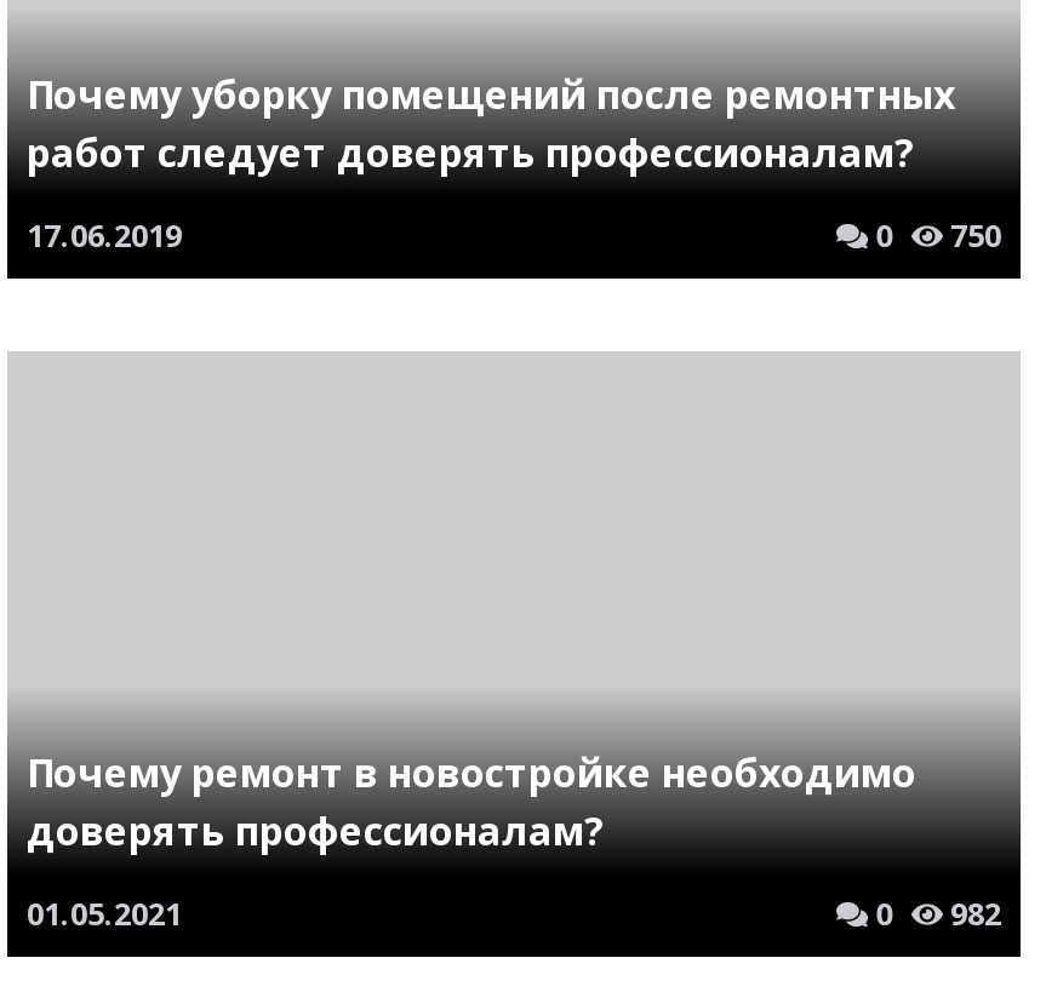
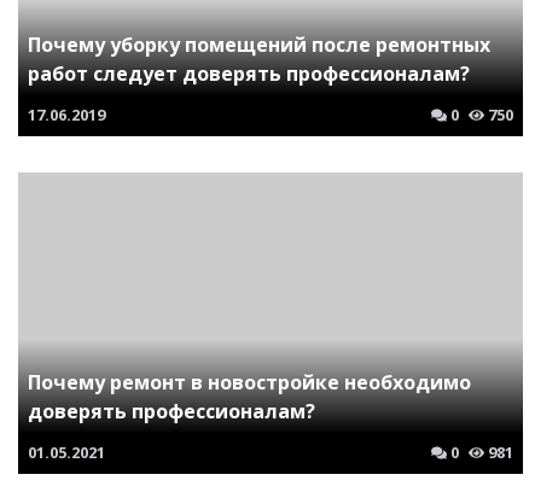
[868,891,1001,935] 0 982 -> [447,441,513,463] 0 981

